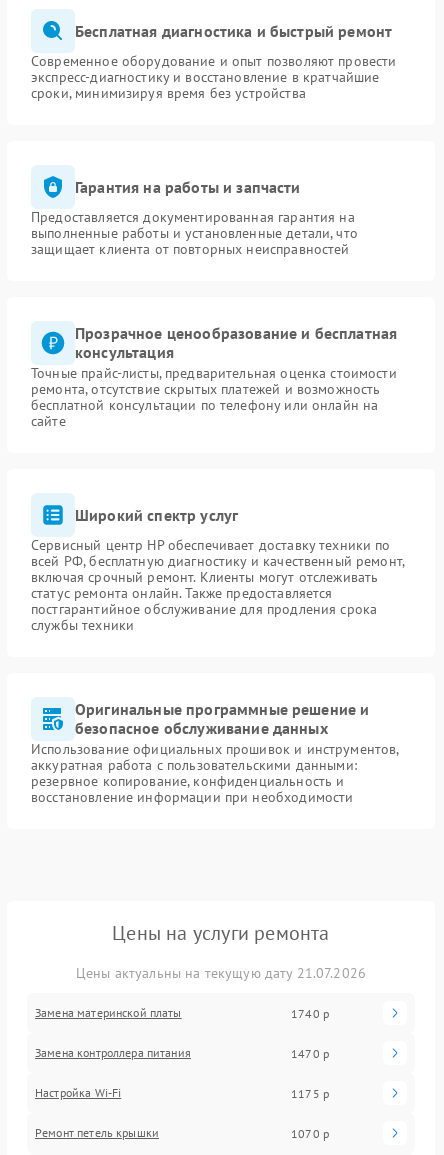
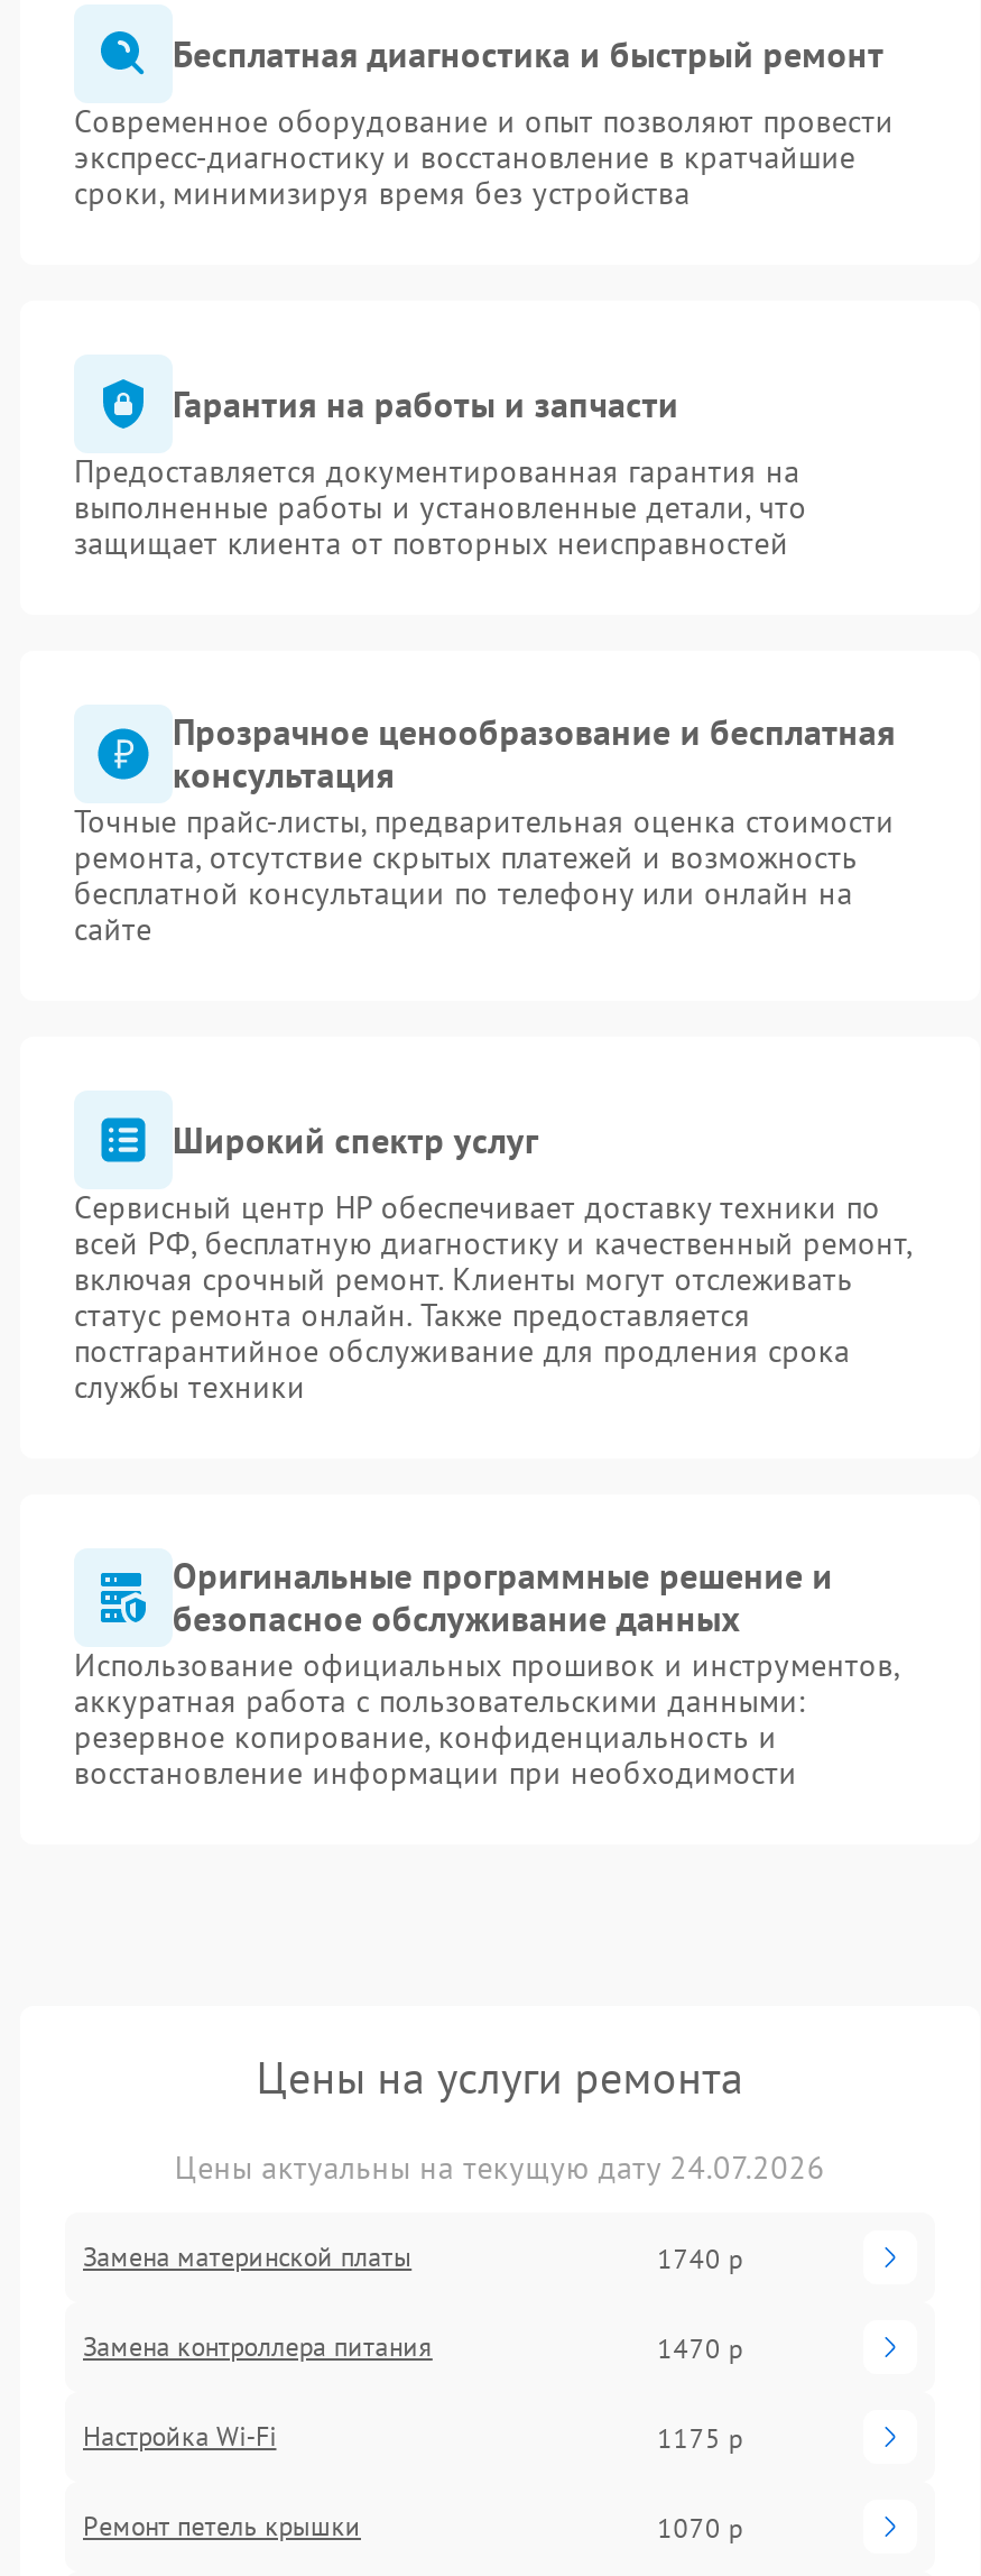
[76,964,366,982] Цены актуальны на текущую дату 21.07.2026 -> [175,2147,825,2188] Цены актуальны на текущую дату 24.07.2026

